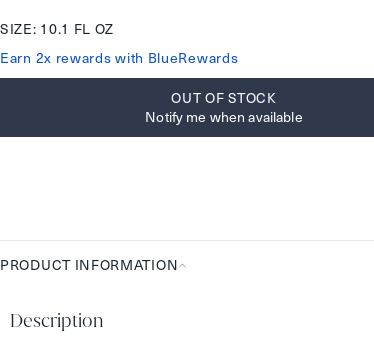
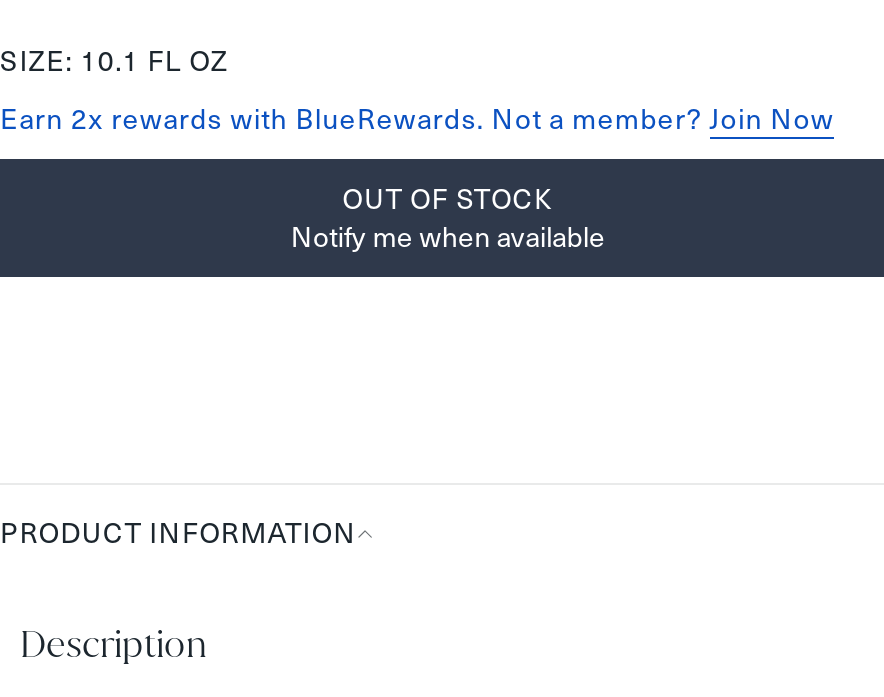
[0,49,238,67] Earn 2x rewards with BlueRewards -> [0,101,834,137] Earn 2x rewards with BlueRewards. Not a member? Join Now

